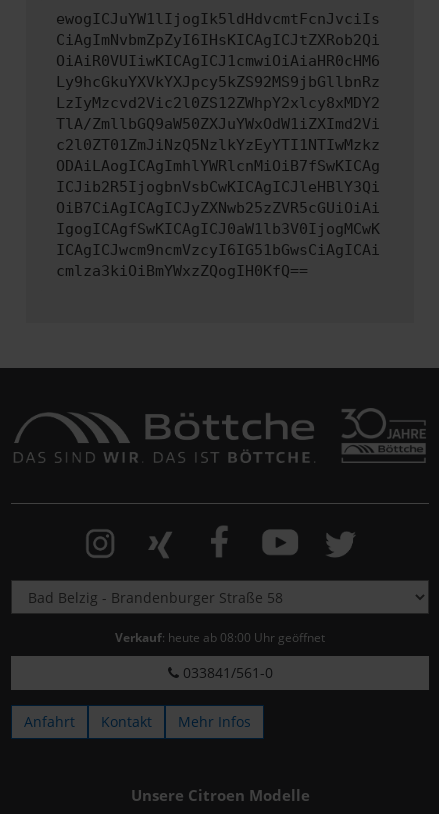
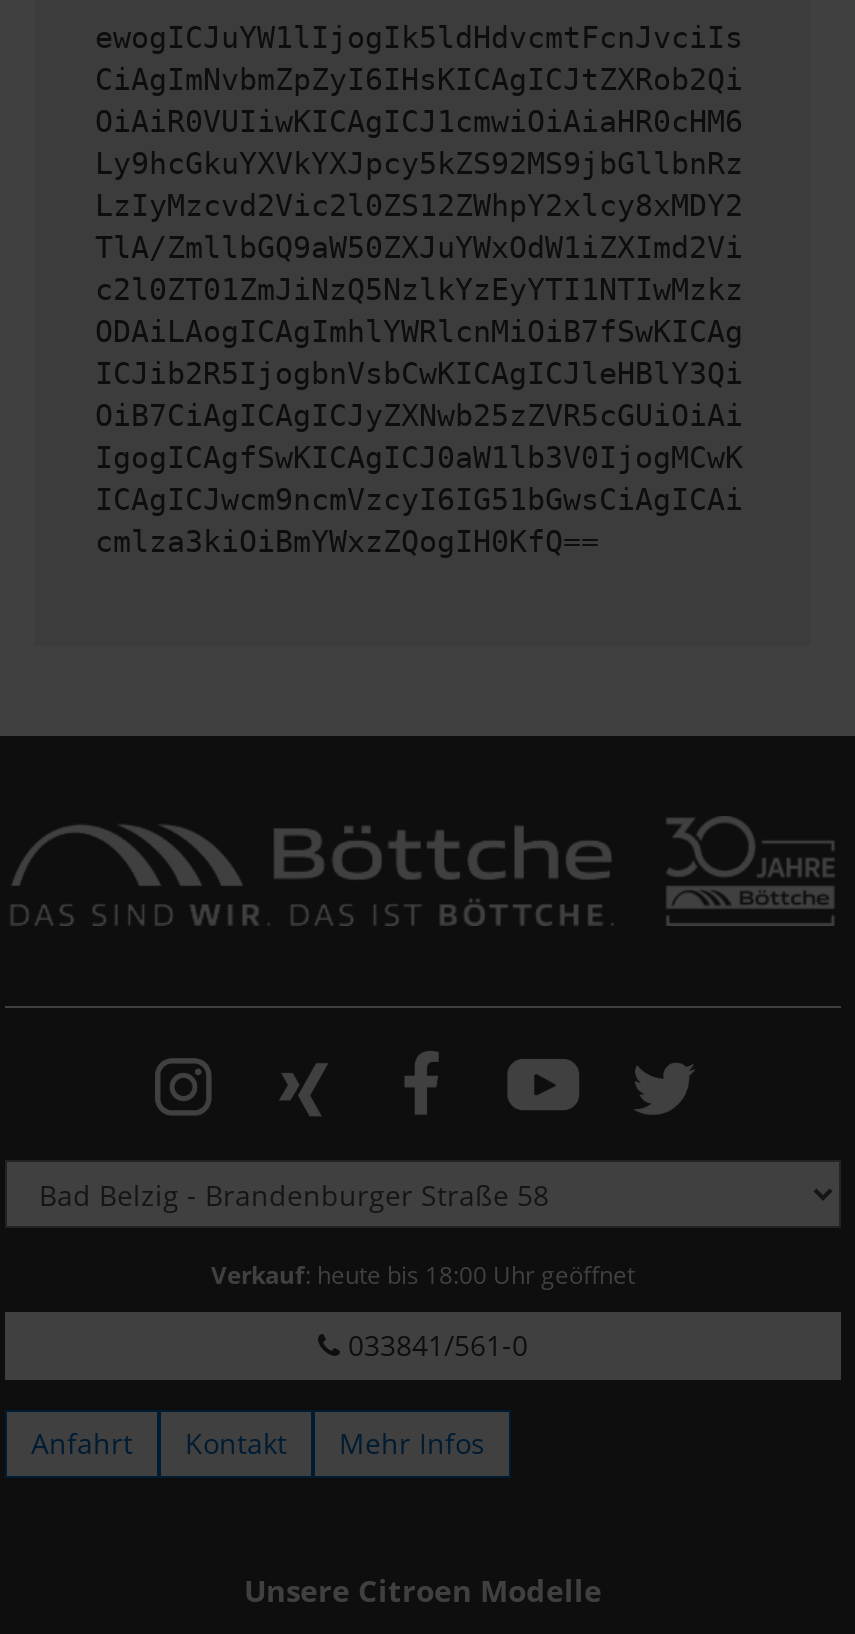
[115,629,325,645] Verkauf: heute ab 08:00 Uhr geöffnet -> [211,1258,635,1290] Verkauf: heute bis 18:00 Uhr geöffnet

